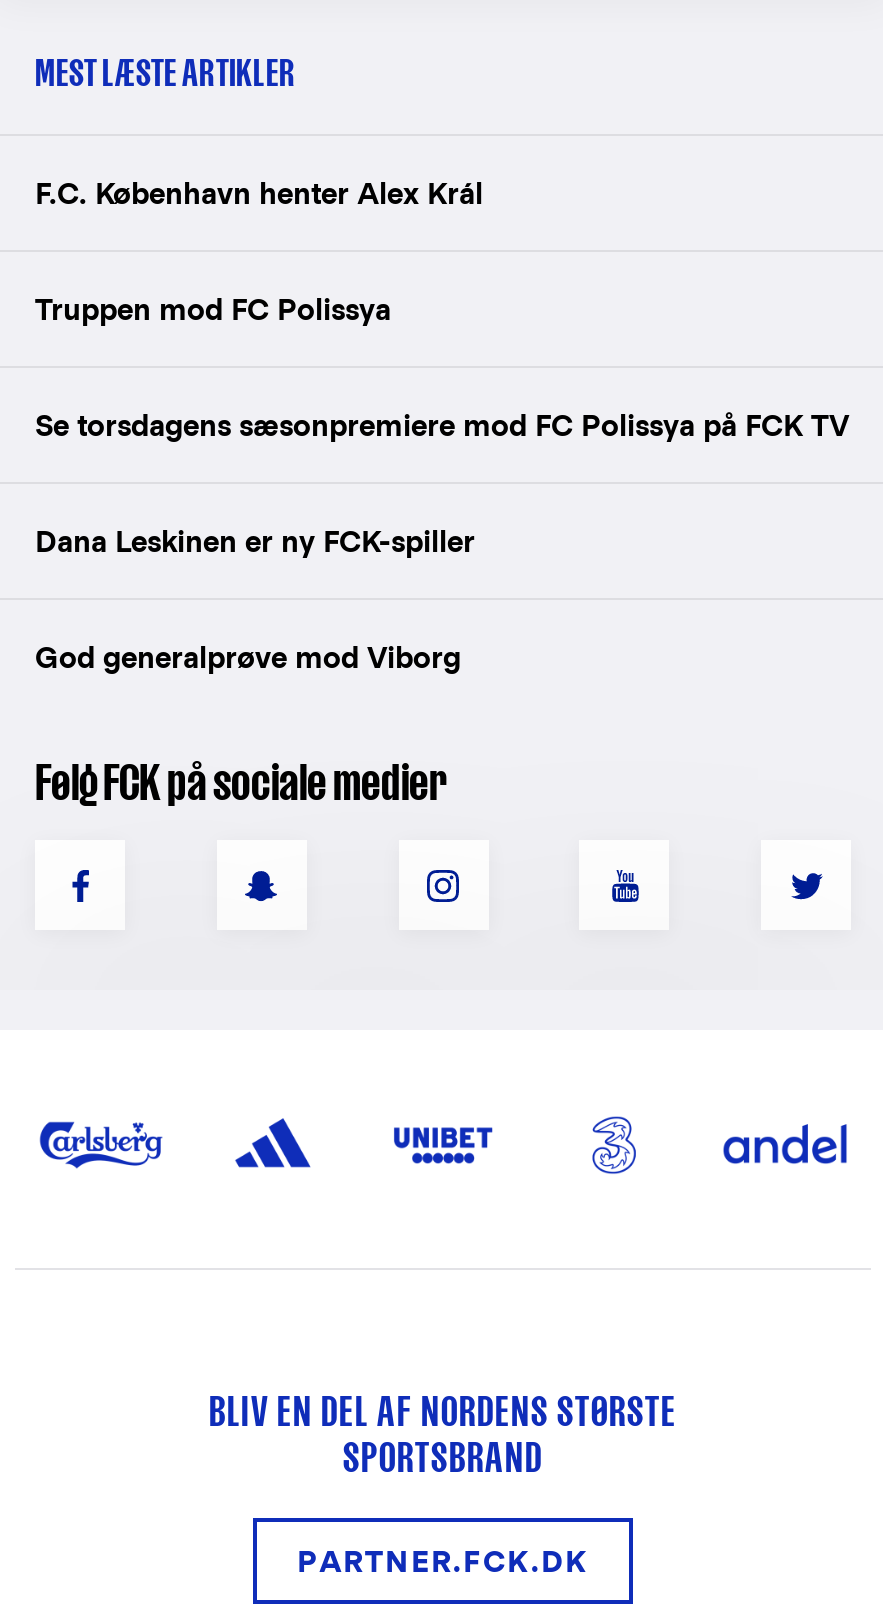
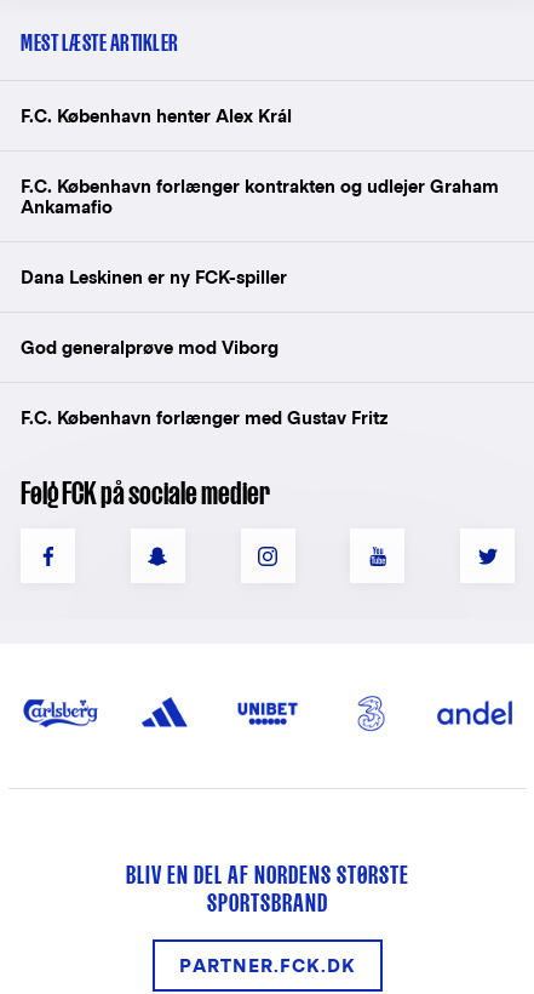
[35,293,849,443] Truppen mod FC Polissya | Se torsdagens sæsonpremiere mod FC Polissya på FCK TV -> [21,176,499,217] F.C. København forlænger kontrakten og udlejer Graham | Ankamafio
moved [35,525,475,675] -> [21,267,287,358]: Dana Leskinen er ny FCK-spiller | God generalprøve mod Viborg
none -> [21,408,387,428] F.C. København forlænger med Gustav Fritz

